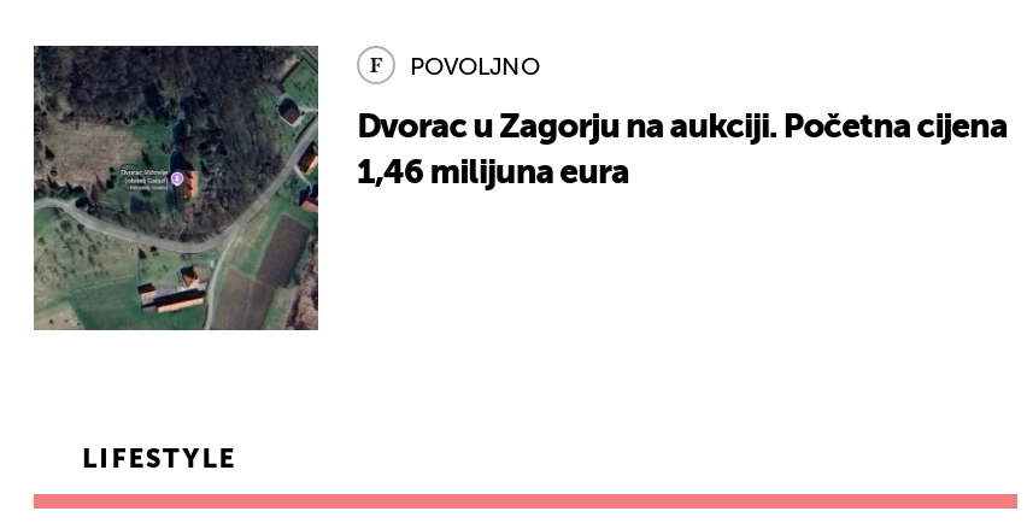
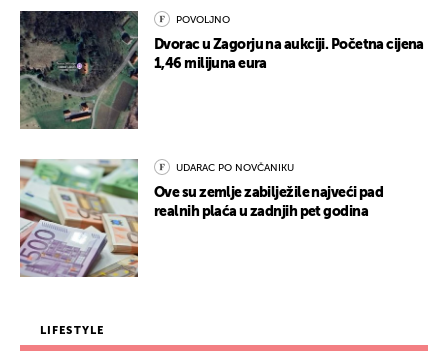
none -> [19,159,383,278] [image] | UDARAC PO NOVČANIKU | Ove su zemlje zabilježile najveći pad | realnih plaća u zadnjih pet godina

